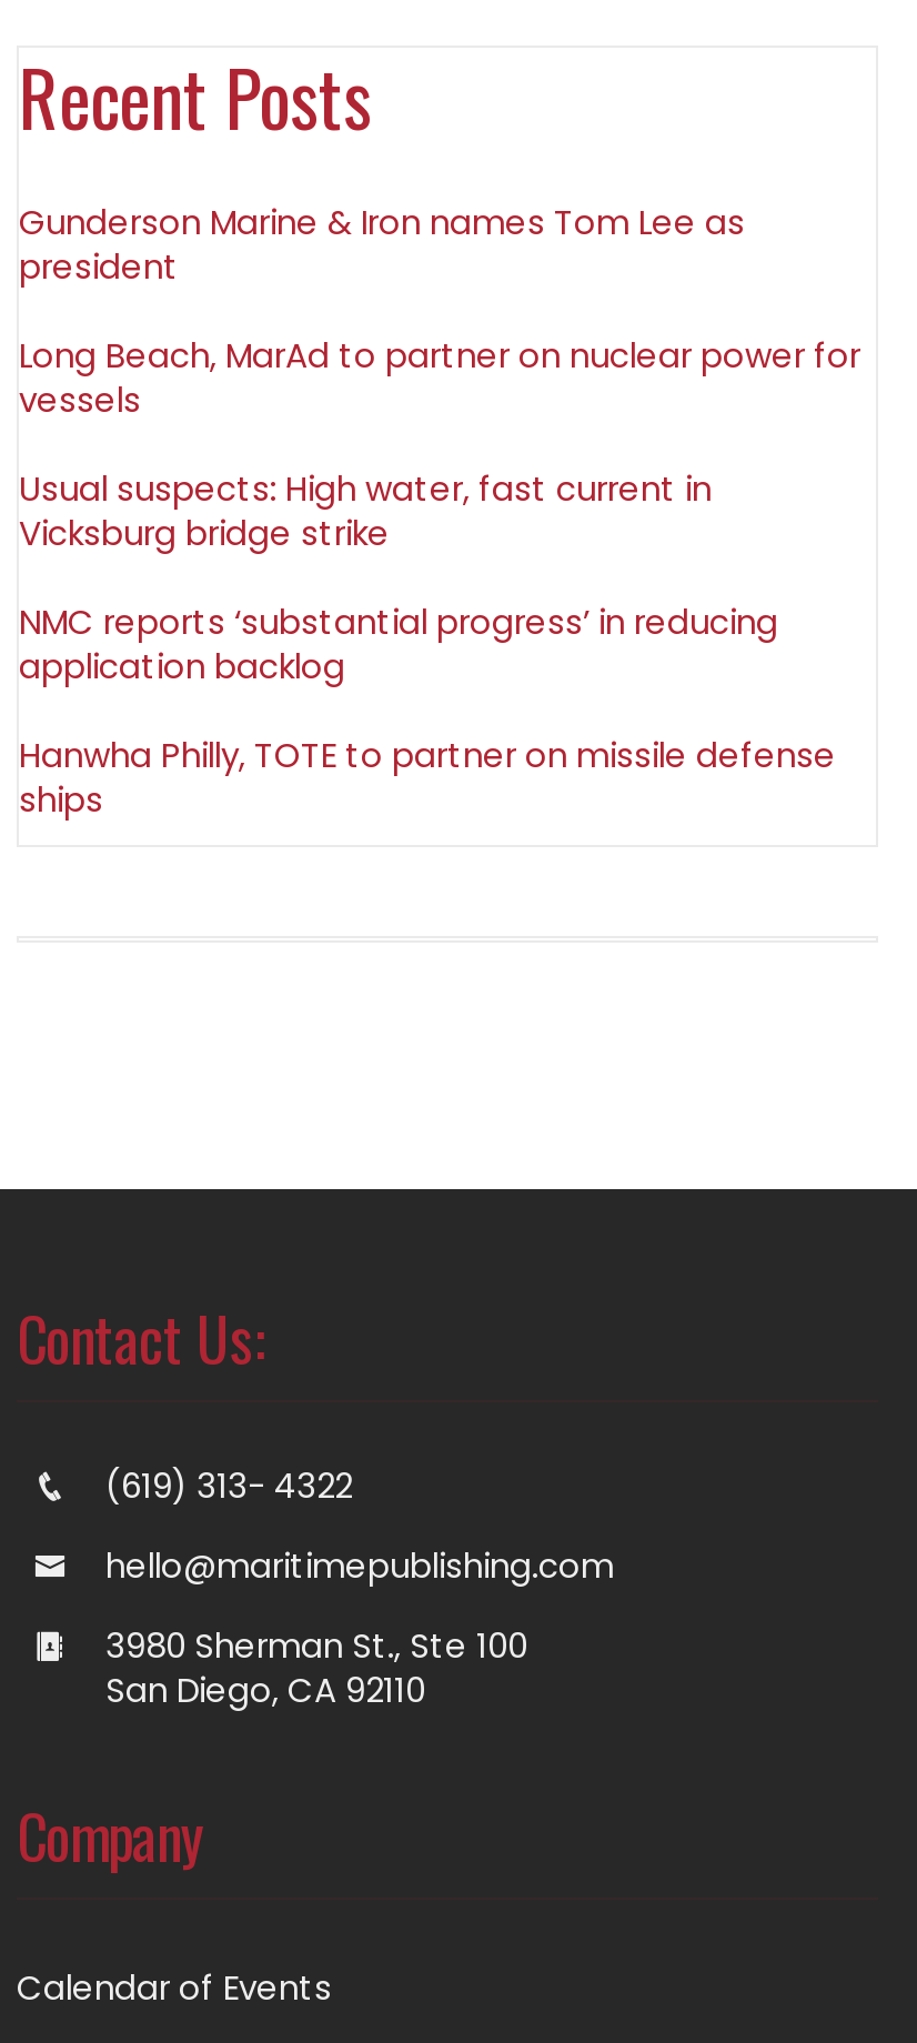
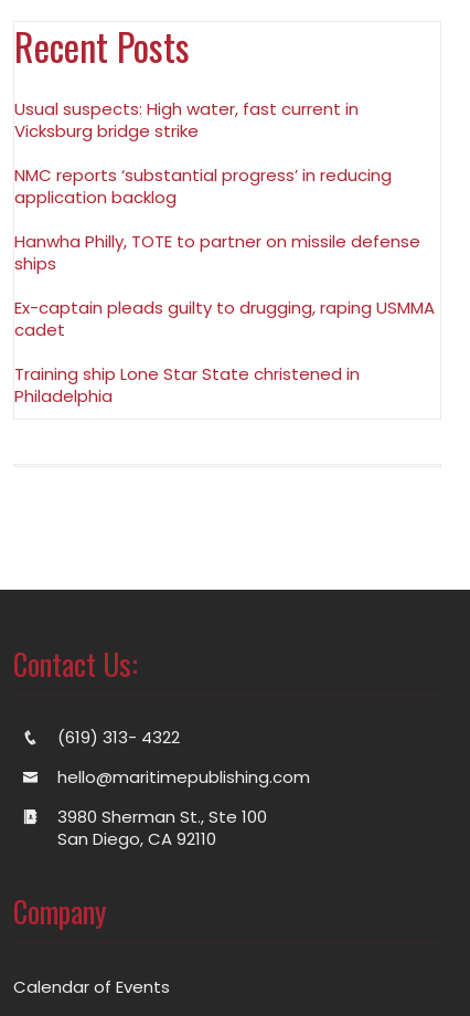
[19,199,860,423] Gunderson Marine & Iron names Tom Lee as | president | Long Beach, MarAd to partner on nuclear power for | vessels -> none
moved [19,465,836,823] -> [14,97,420,275]: Usual suspects: High water, fast current in | Vicksburg bridge strike | NMC reports ‘substantial progress’ in reducing | application backlog | Hanwha Philly, TOTE to partner on missile defense | ships
none -> [14,296,435,408] Ex-captain pleads guilty to drugging, raping USMMA | cadet | Training ship Lone Star State christened in | Philadelphia

